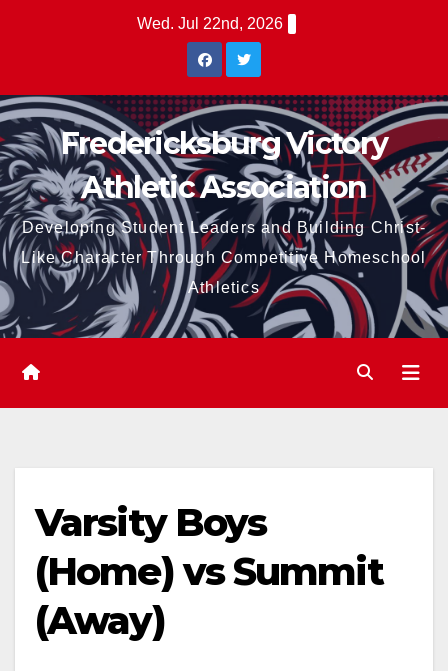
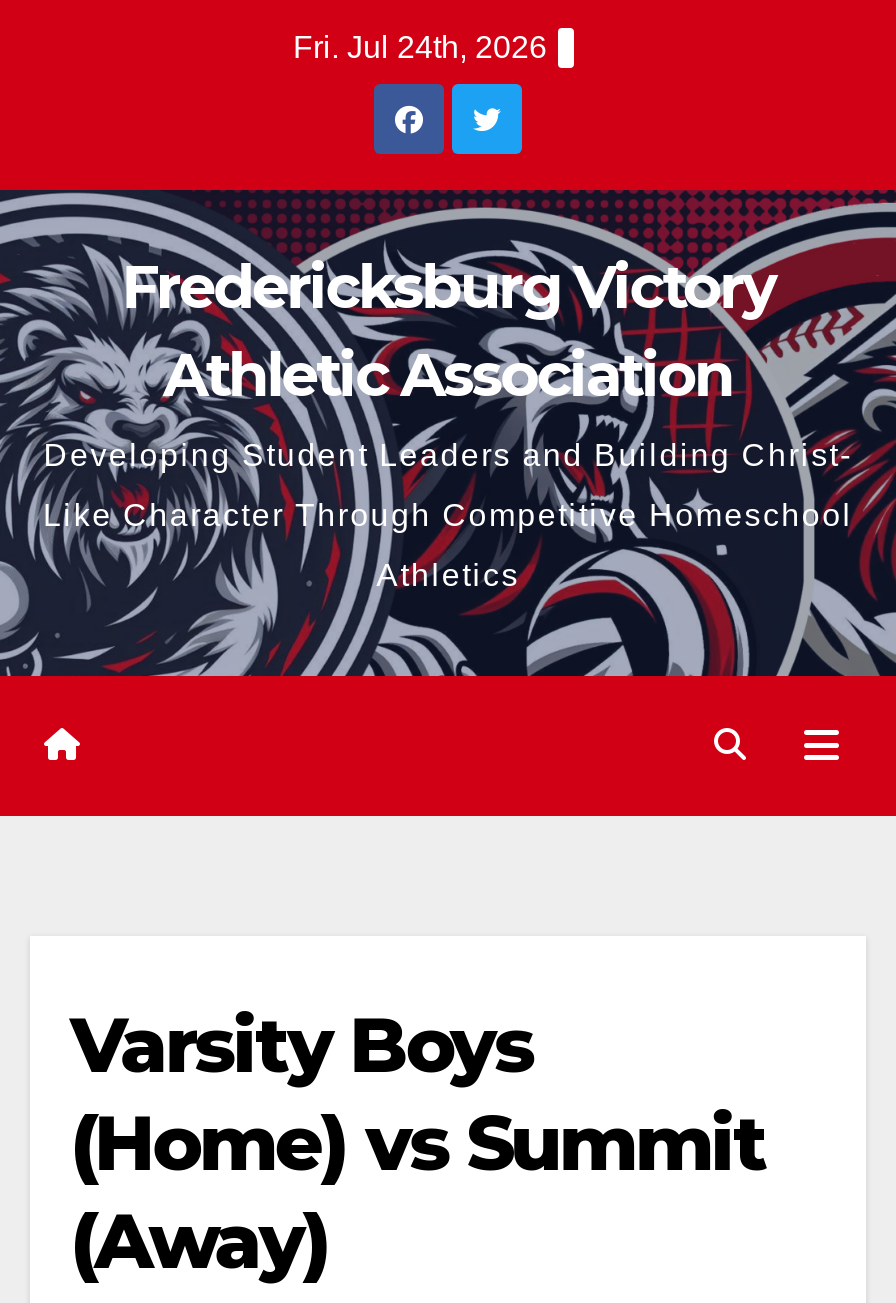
[137,15,283,32] Wed. Jul 22nd, 2026 -> [293,30,547,64] Fri. Jul 24th, 2026

